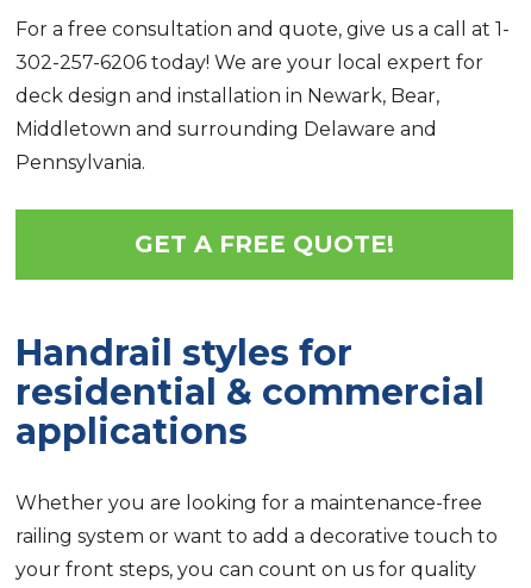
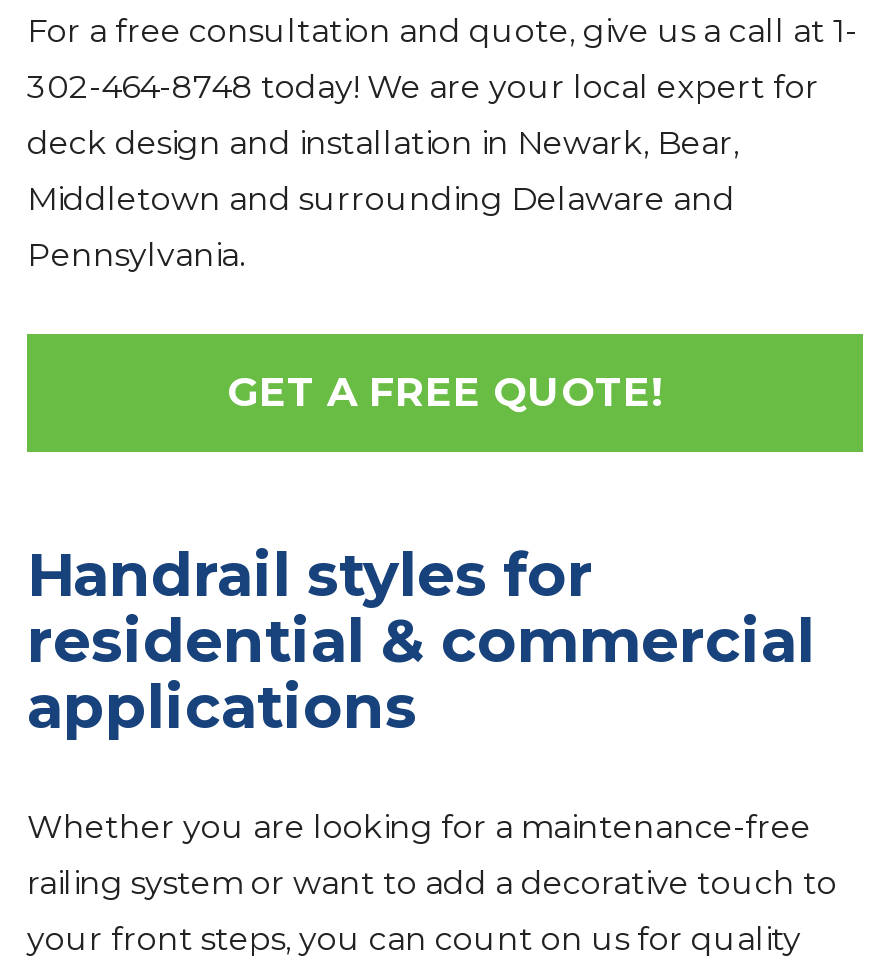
[15,51,483,74] 302-257-6206 today! We are your local expert for -> [27,68,819,106] 302-464-8748 today! We are your local expert for

